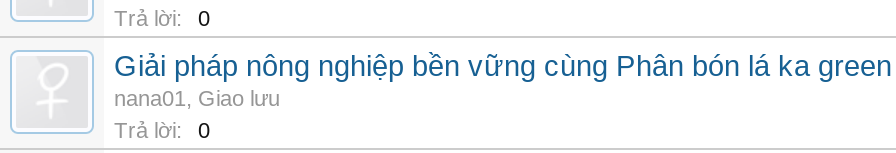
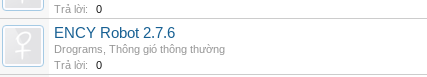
[114,50,892,110] Giải pháp nông nghiệp bền vững cùng Phân bón lá ka green | nana01, Giao lưu -> [54,25,225,55] ENCY Robot 2.7.6 | Drograms, Thông gió thông thường

